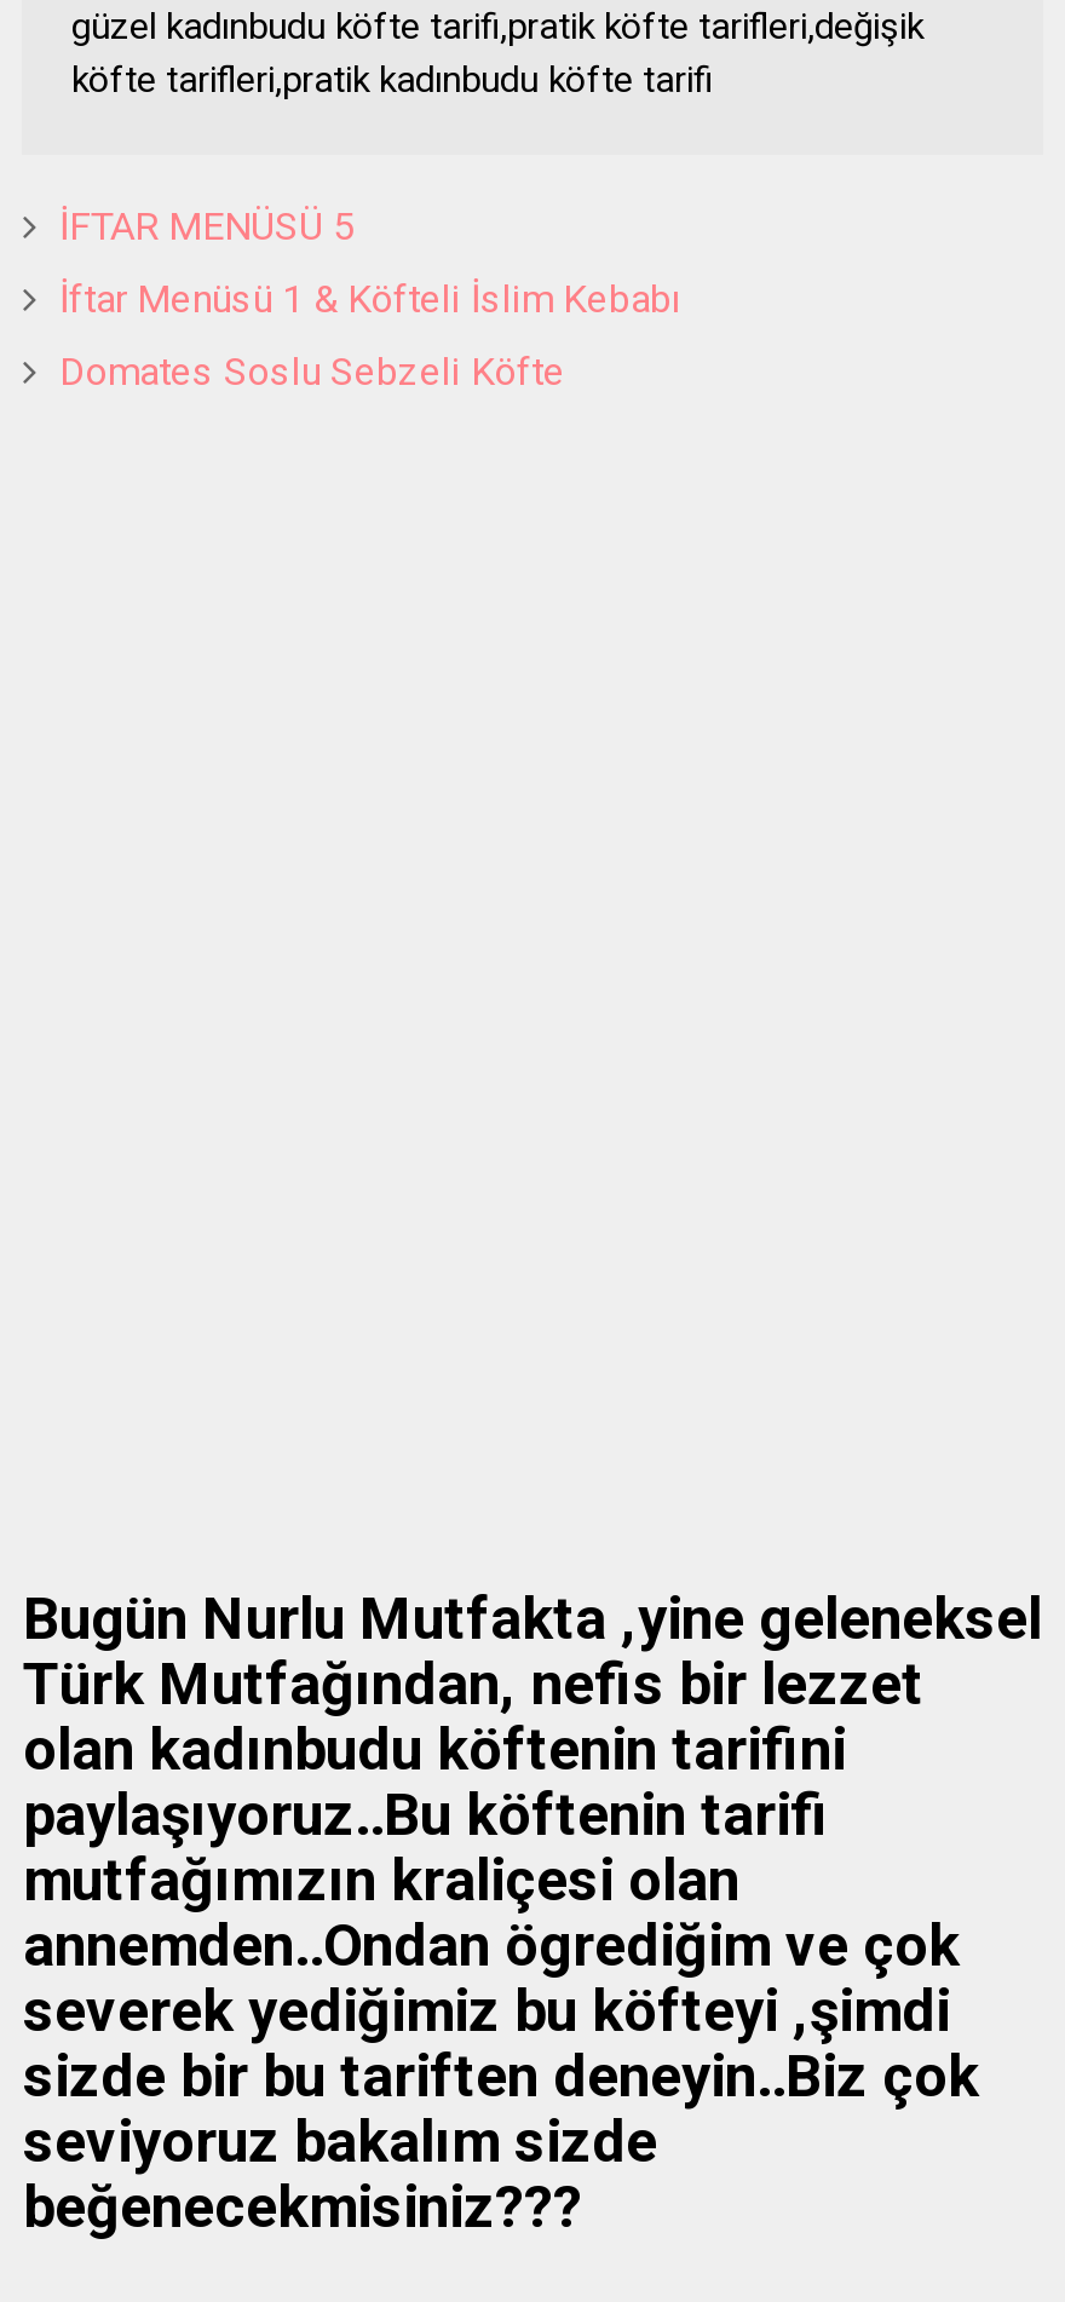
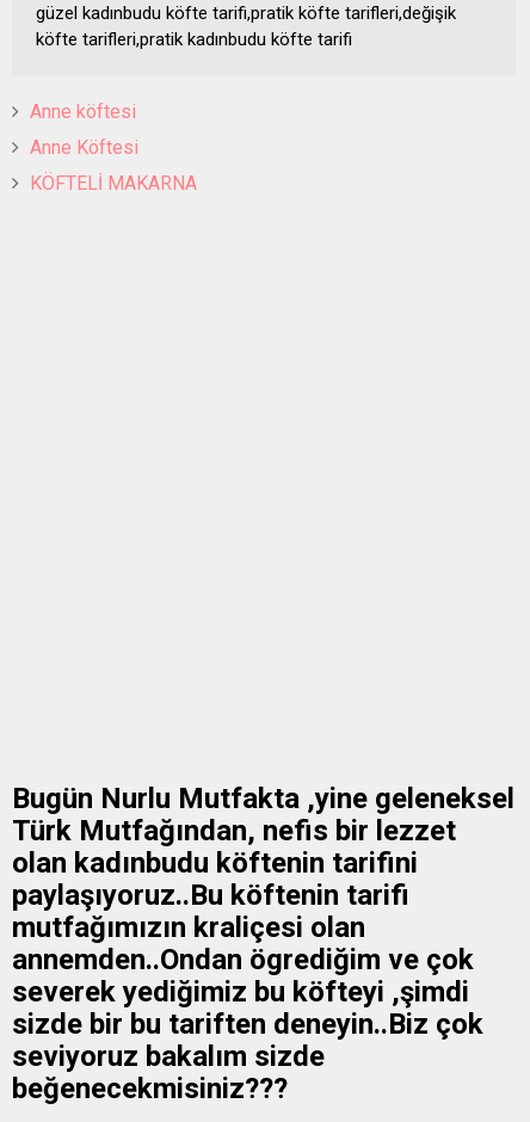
[59,203,354,249] İFTAR MENÜSÜ 5 -> [30,100,137,123] Anne köftesi
[59,276,681,322] İftar Menüsü 1 & Köfteli İslim Kebabı -> [30,136,139,159] Anne Köftesi
[59,349,565,395] Domates Soslu Sebzeli Köfte -> [30,172,197,195] KÖFTELİ MAKARNA

